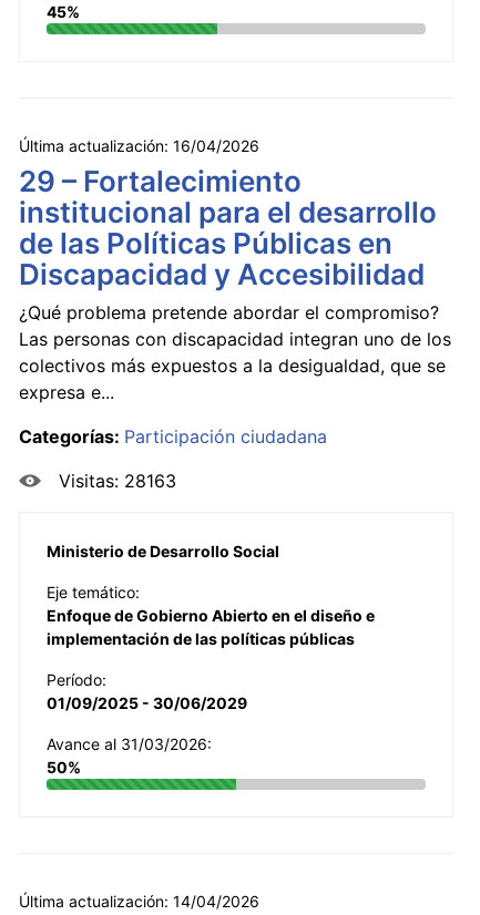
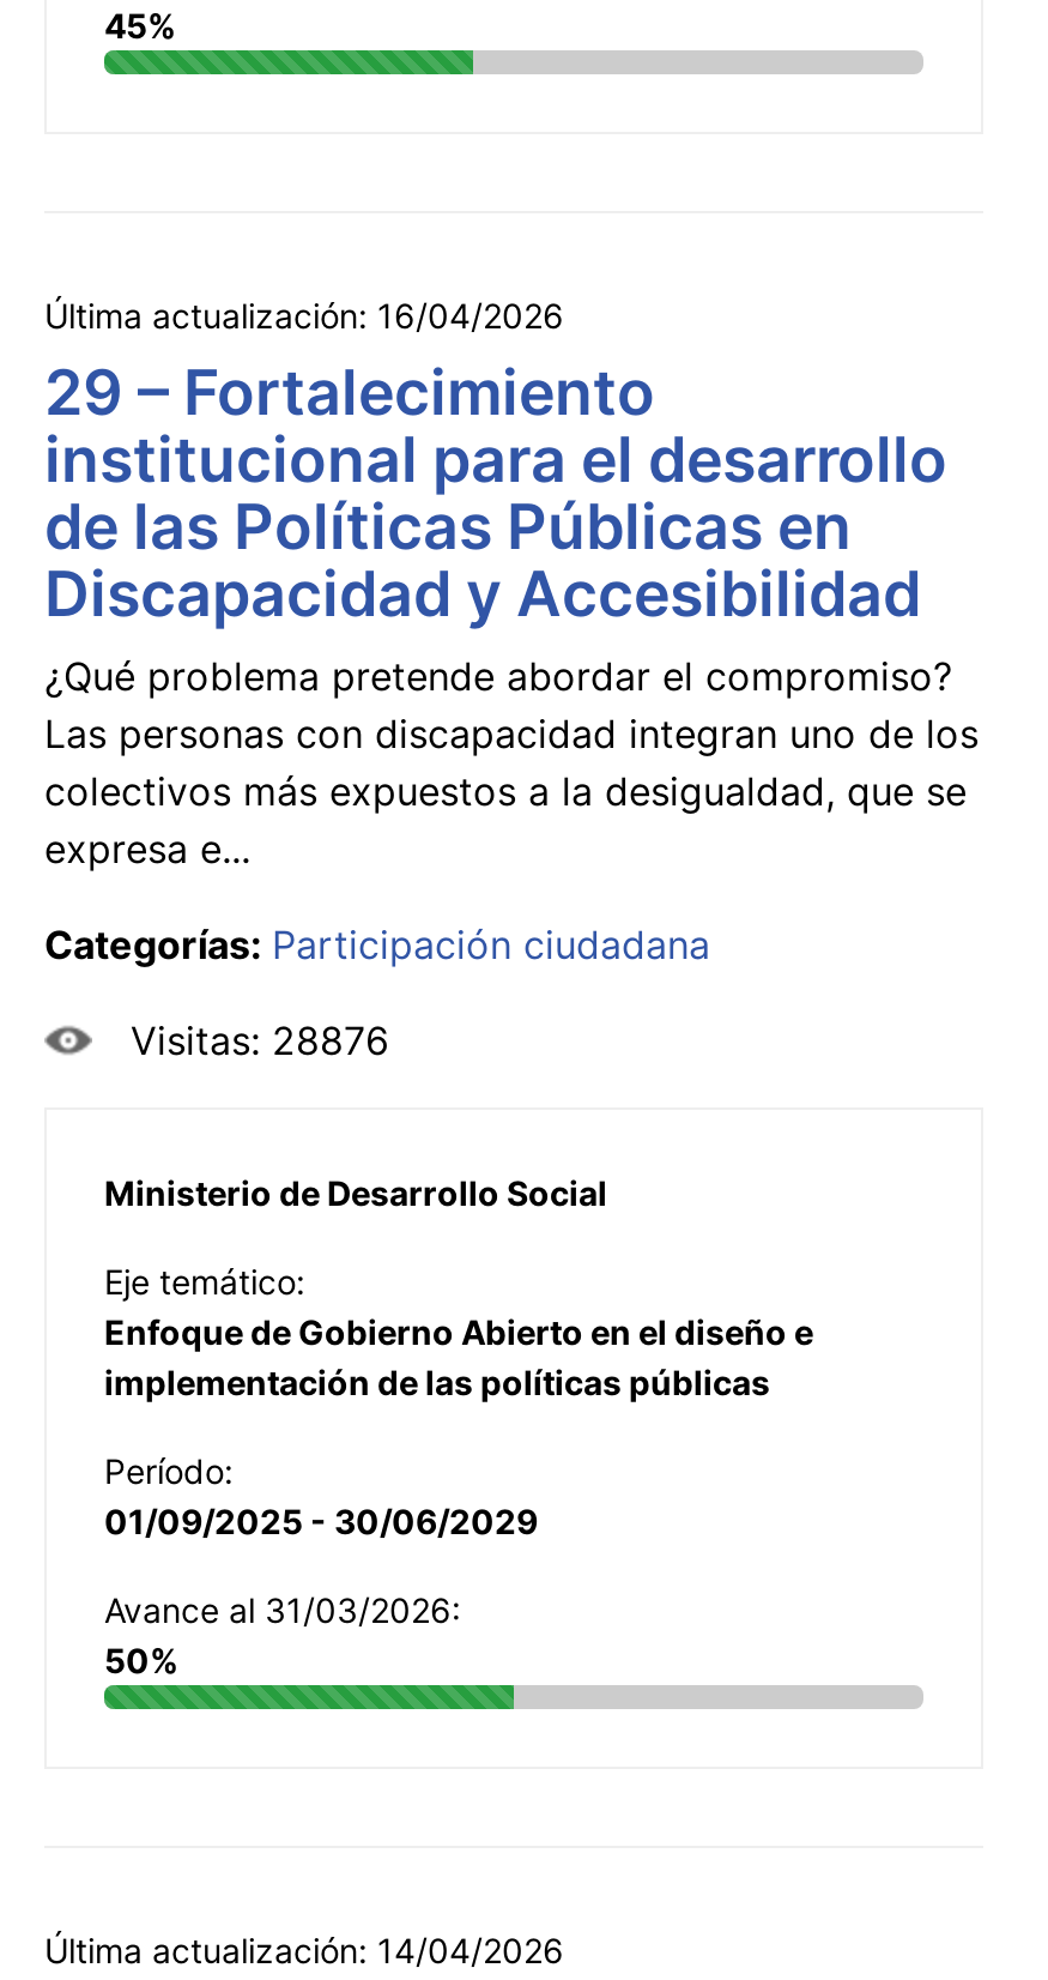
[59,469,176,492] Visitas: 28163 -> [131,1016,389,1064] Visitas: 28876

